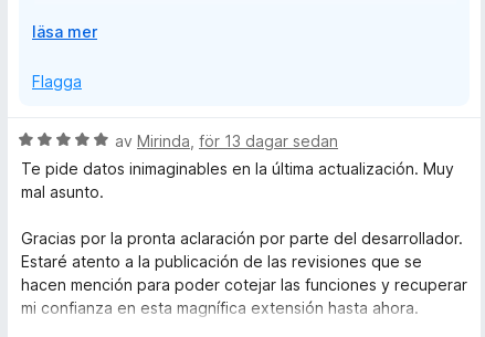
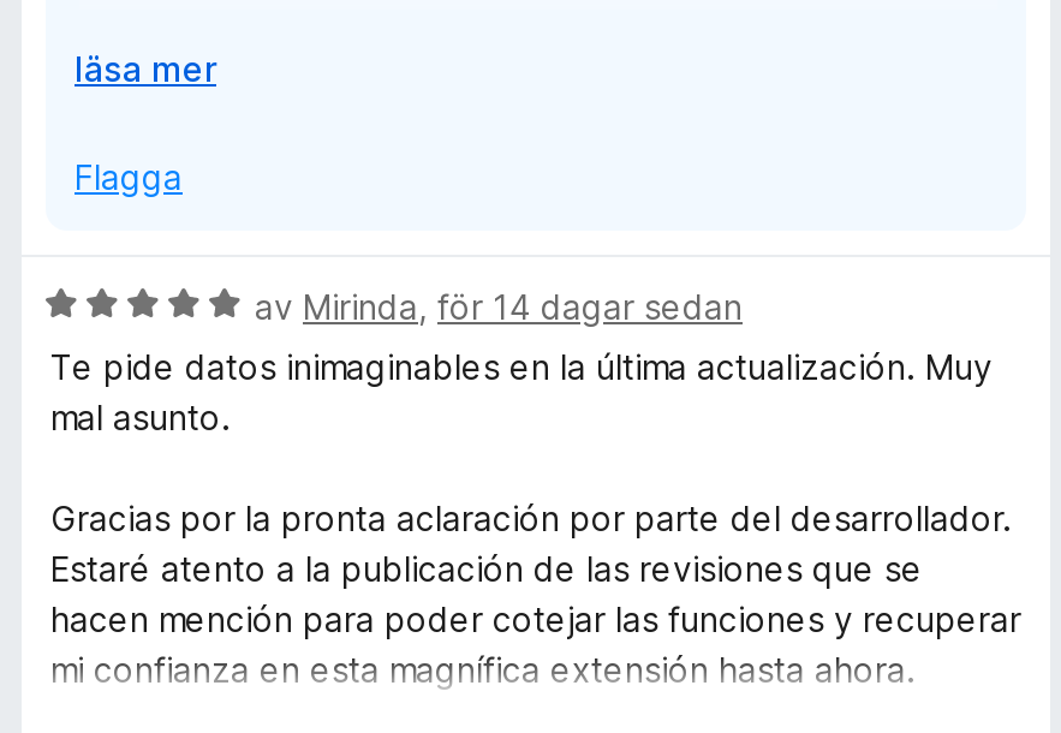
[115,131,338,150] av Mirinda, för 13 dagar sedan -> [255,286,743,327] av Mirinda, för 14 dagar sedan

